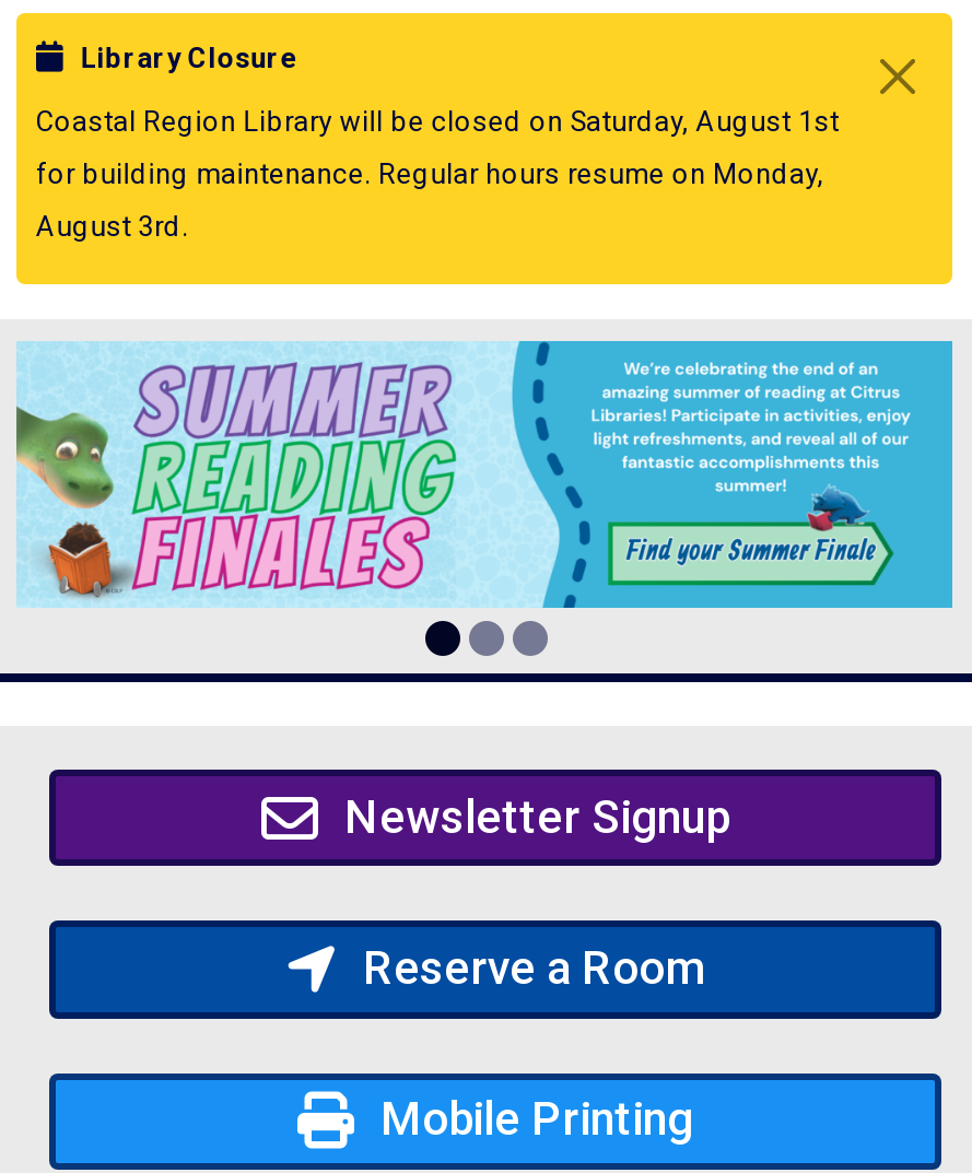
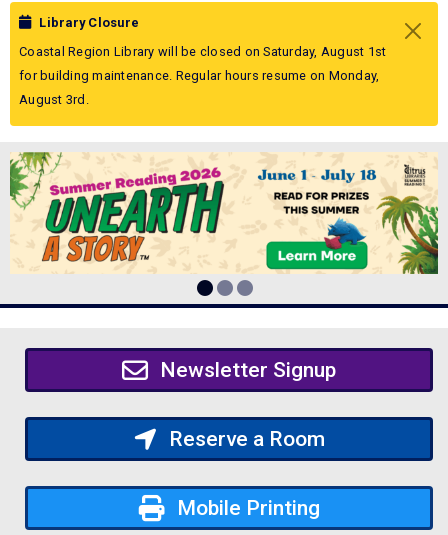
[14,339,955,610] [image] -> [9,151,439,275] [image]

